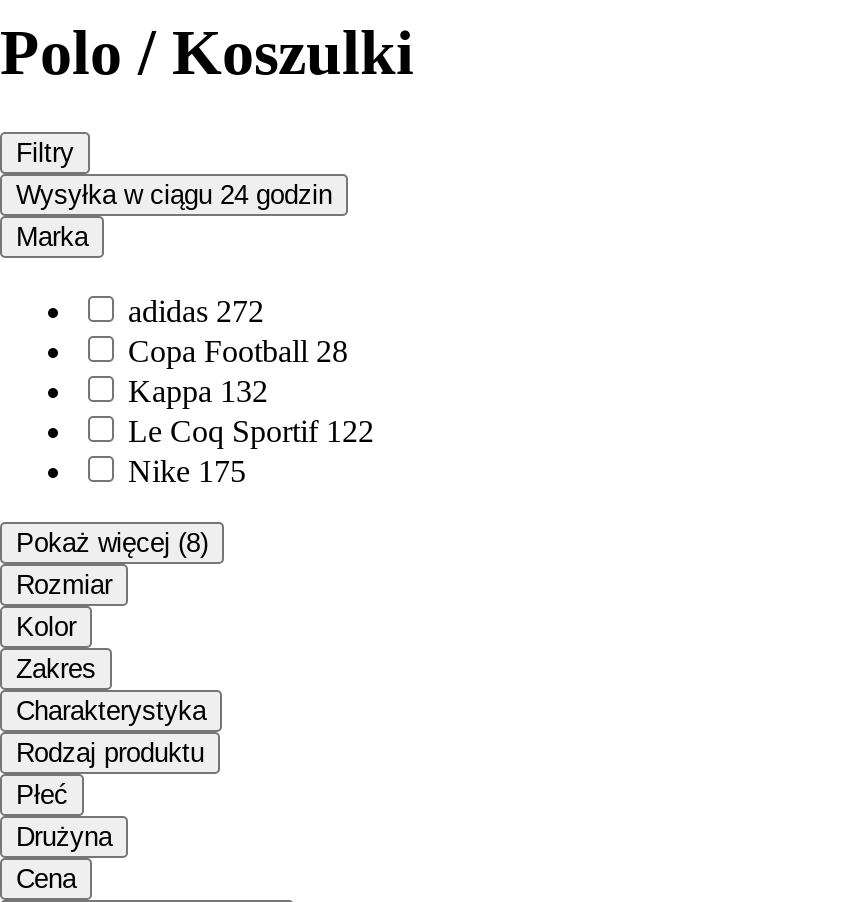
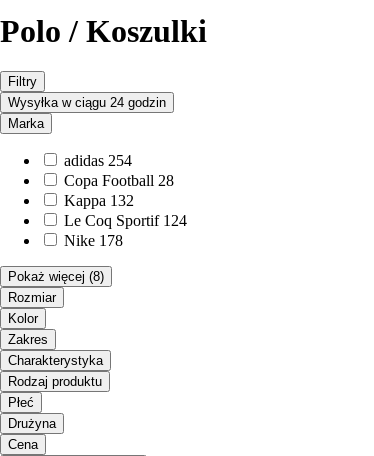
[128,295,264,329] adidas 272 -> [64,152,132,169] adidas 254
[128,415,374,449] Le Coq Sportif 122 -> [64,212,187,229] Le Coq Sportif 124
[128,455,246,489] Nike 175 -> [64,232,123,249] Nike 178

